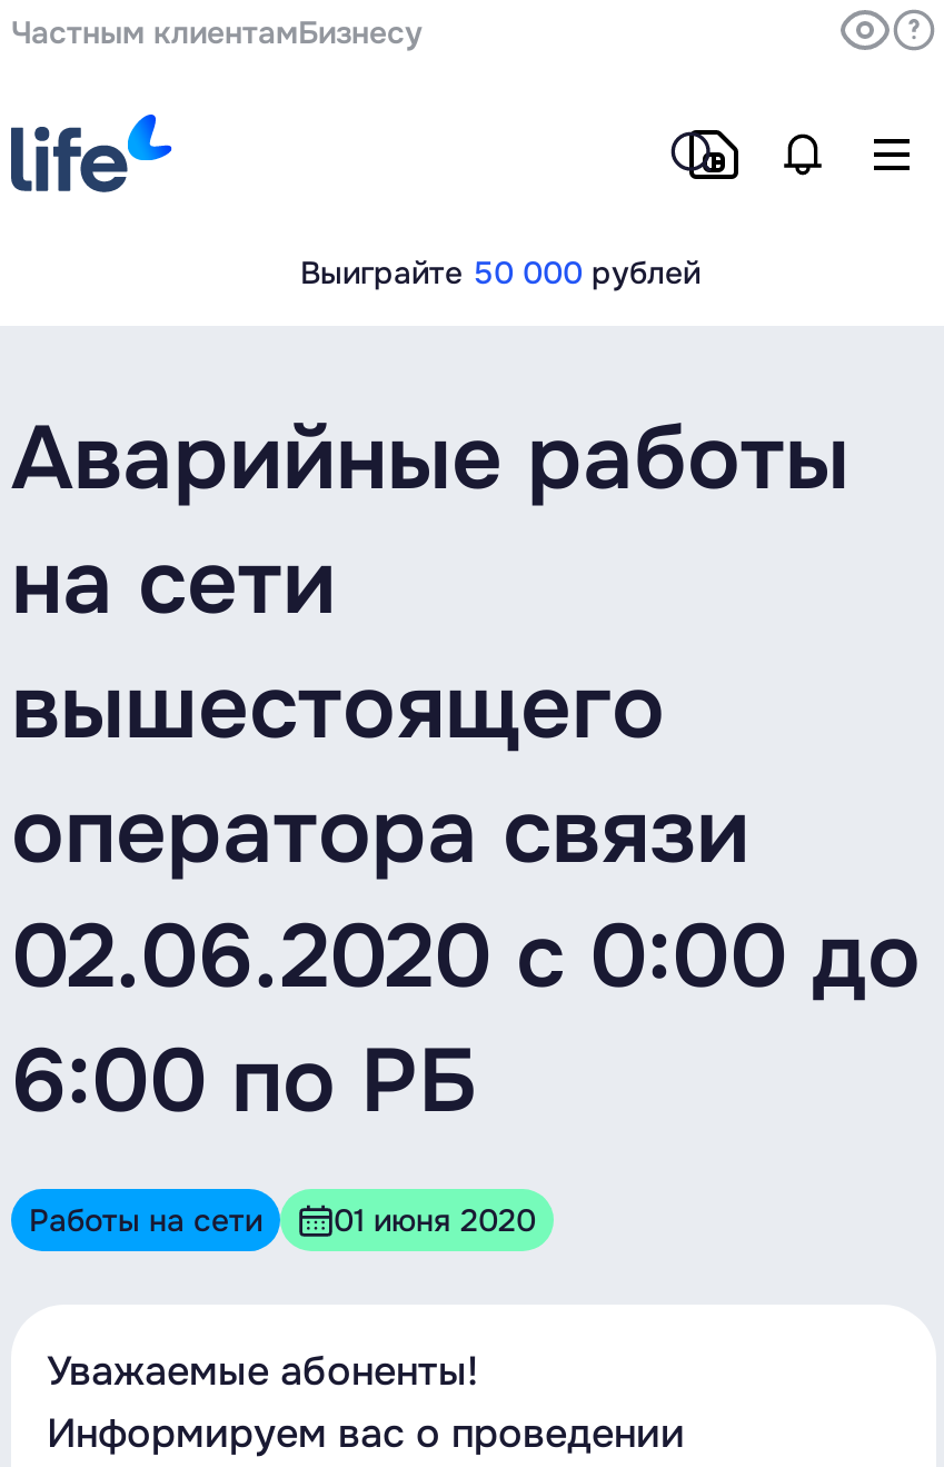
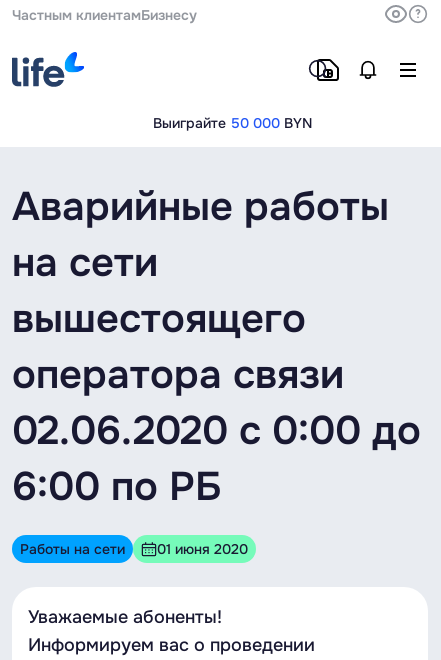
[300,252,700,293] Выиграйте 50 000 рублей -> [152,114,311,132] Выиграйте 50 000 BYN

